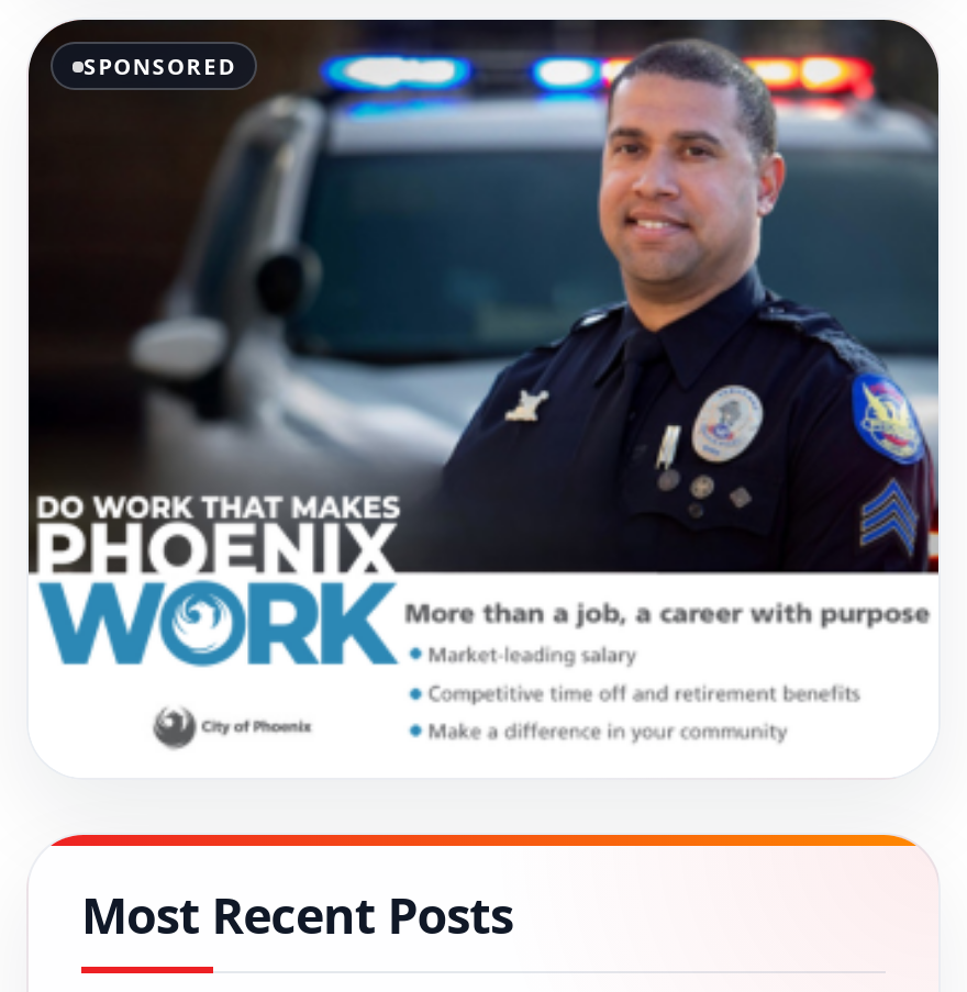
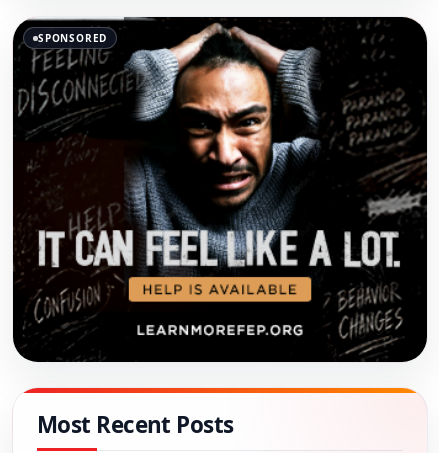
[29,18,941,778] [image] -> [12,17,428,363] [image]

